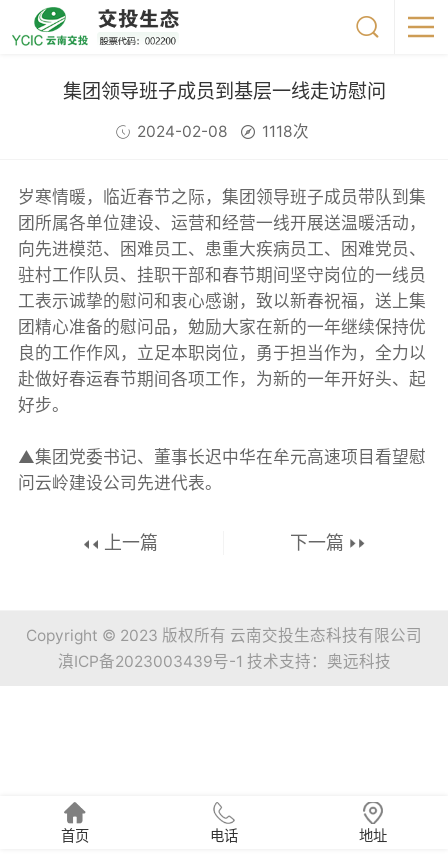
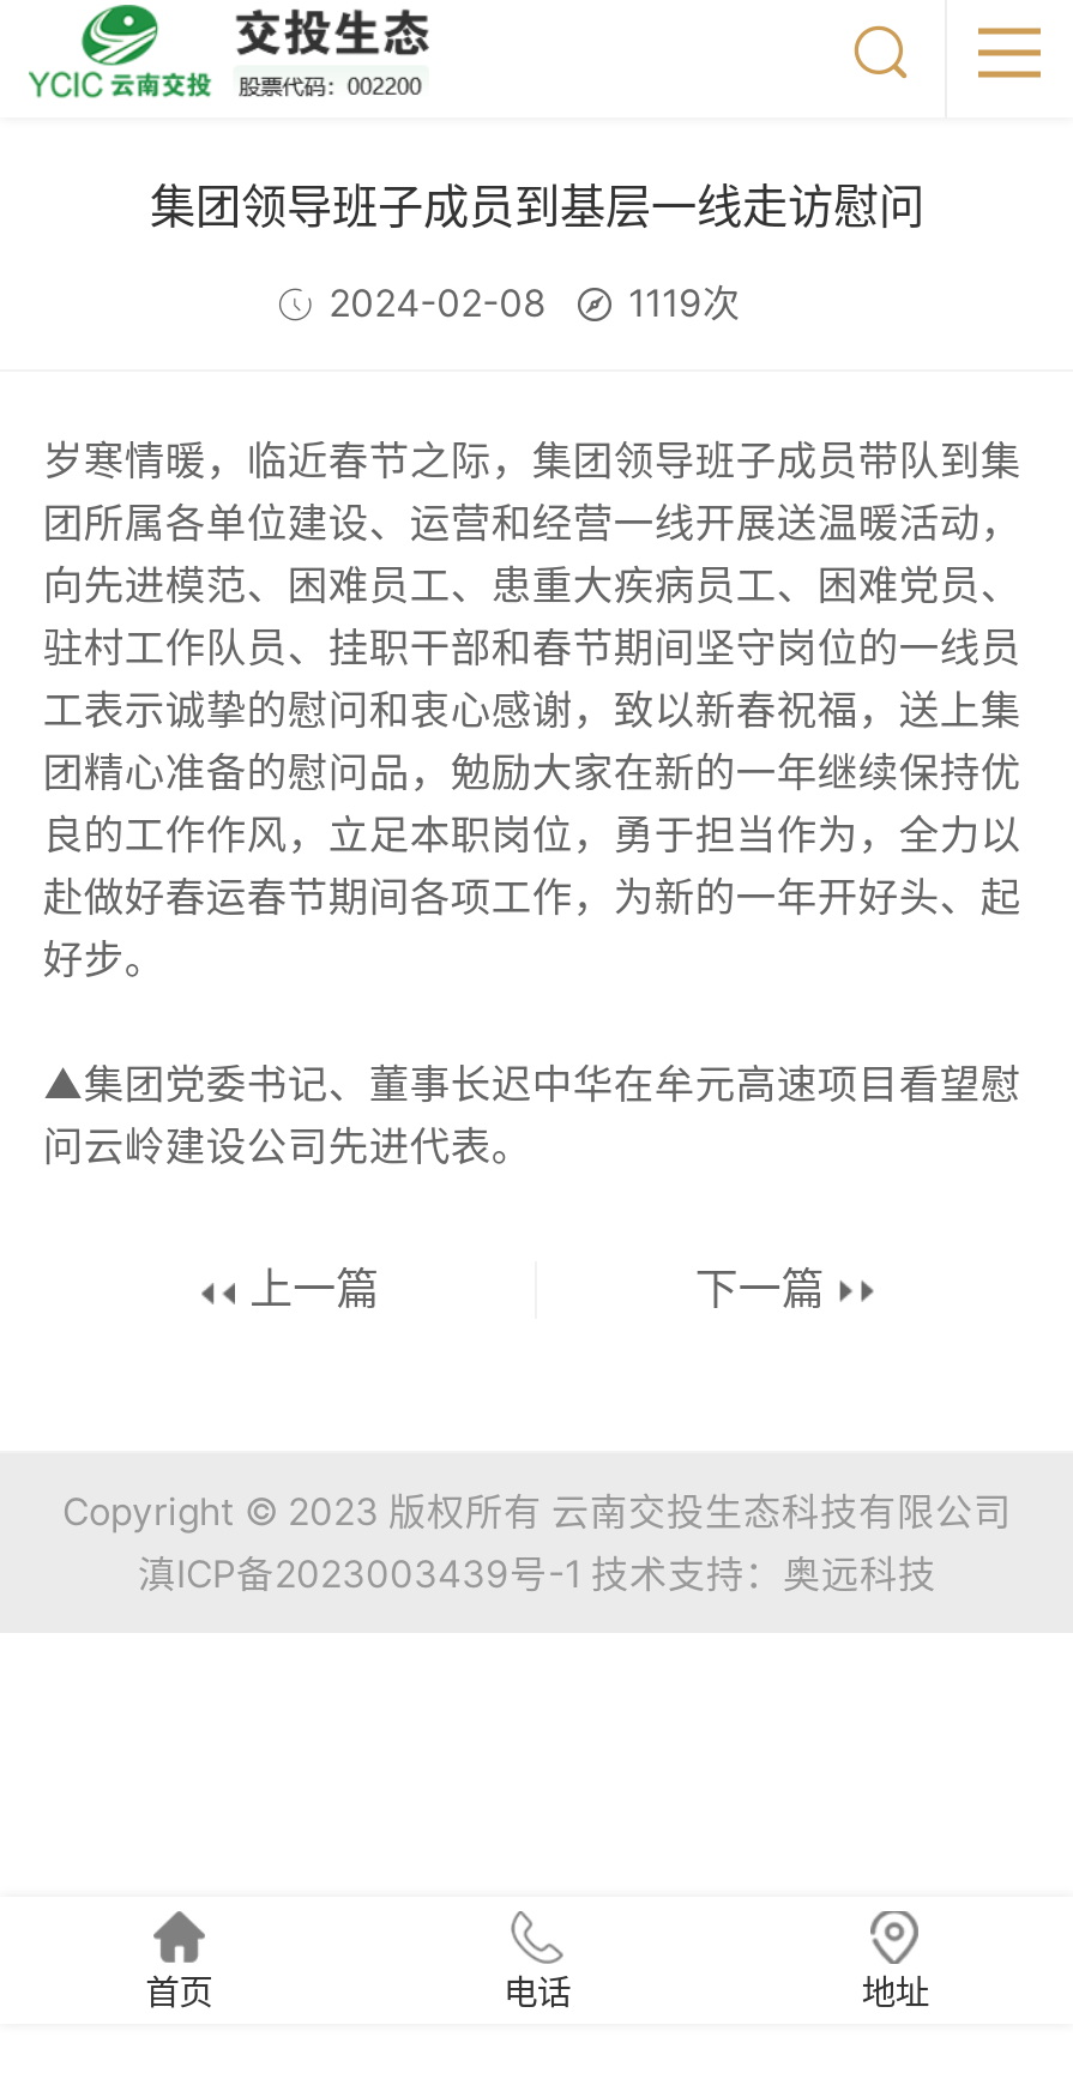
[137,122,309,141] 2024-02-08 1118次 -> [329,281,741,327] 2024-02-08 1119次

